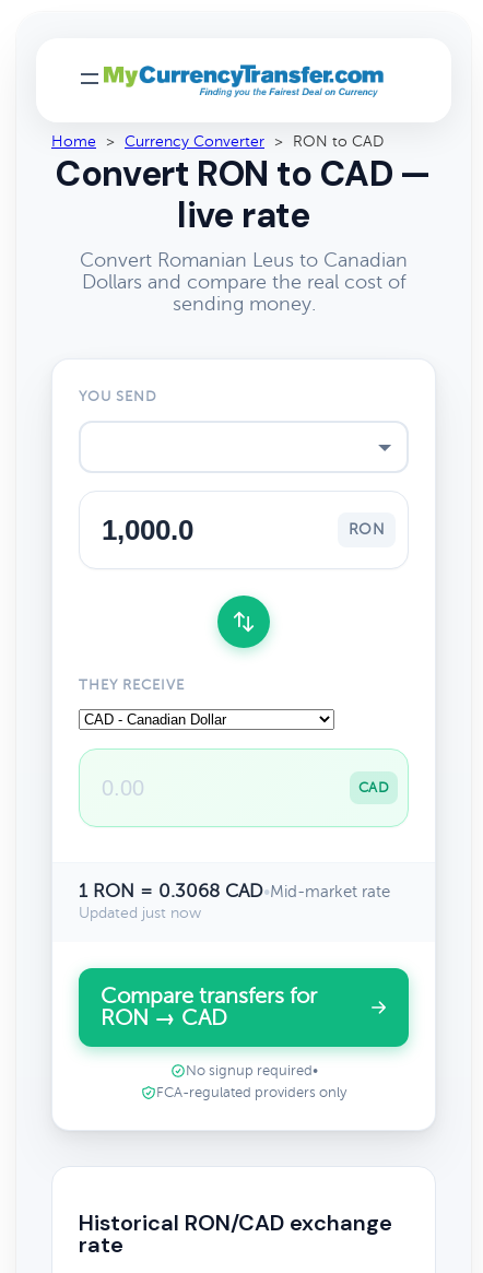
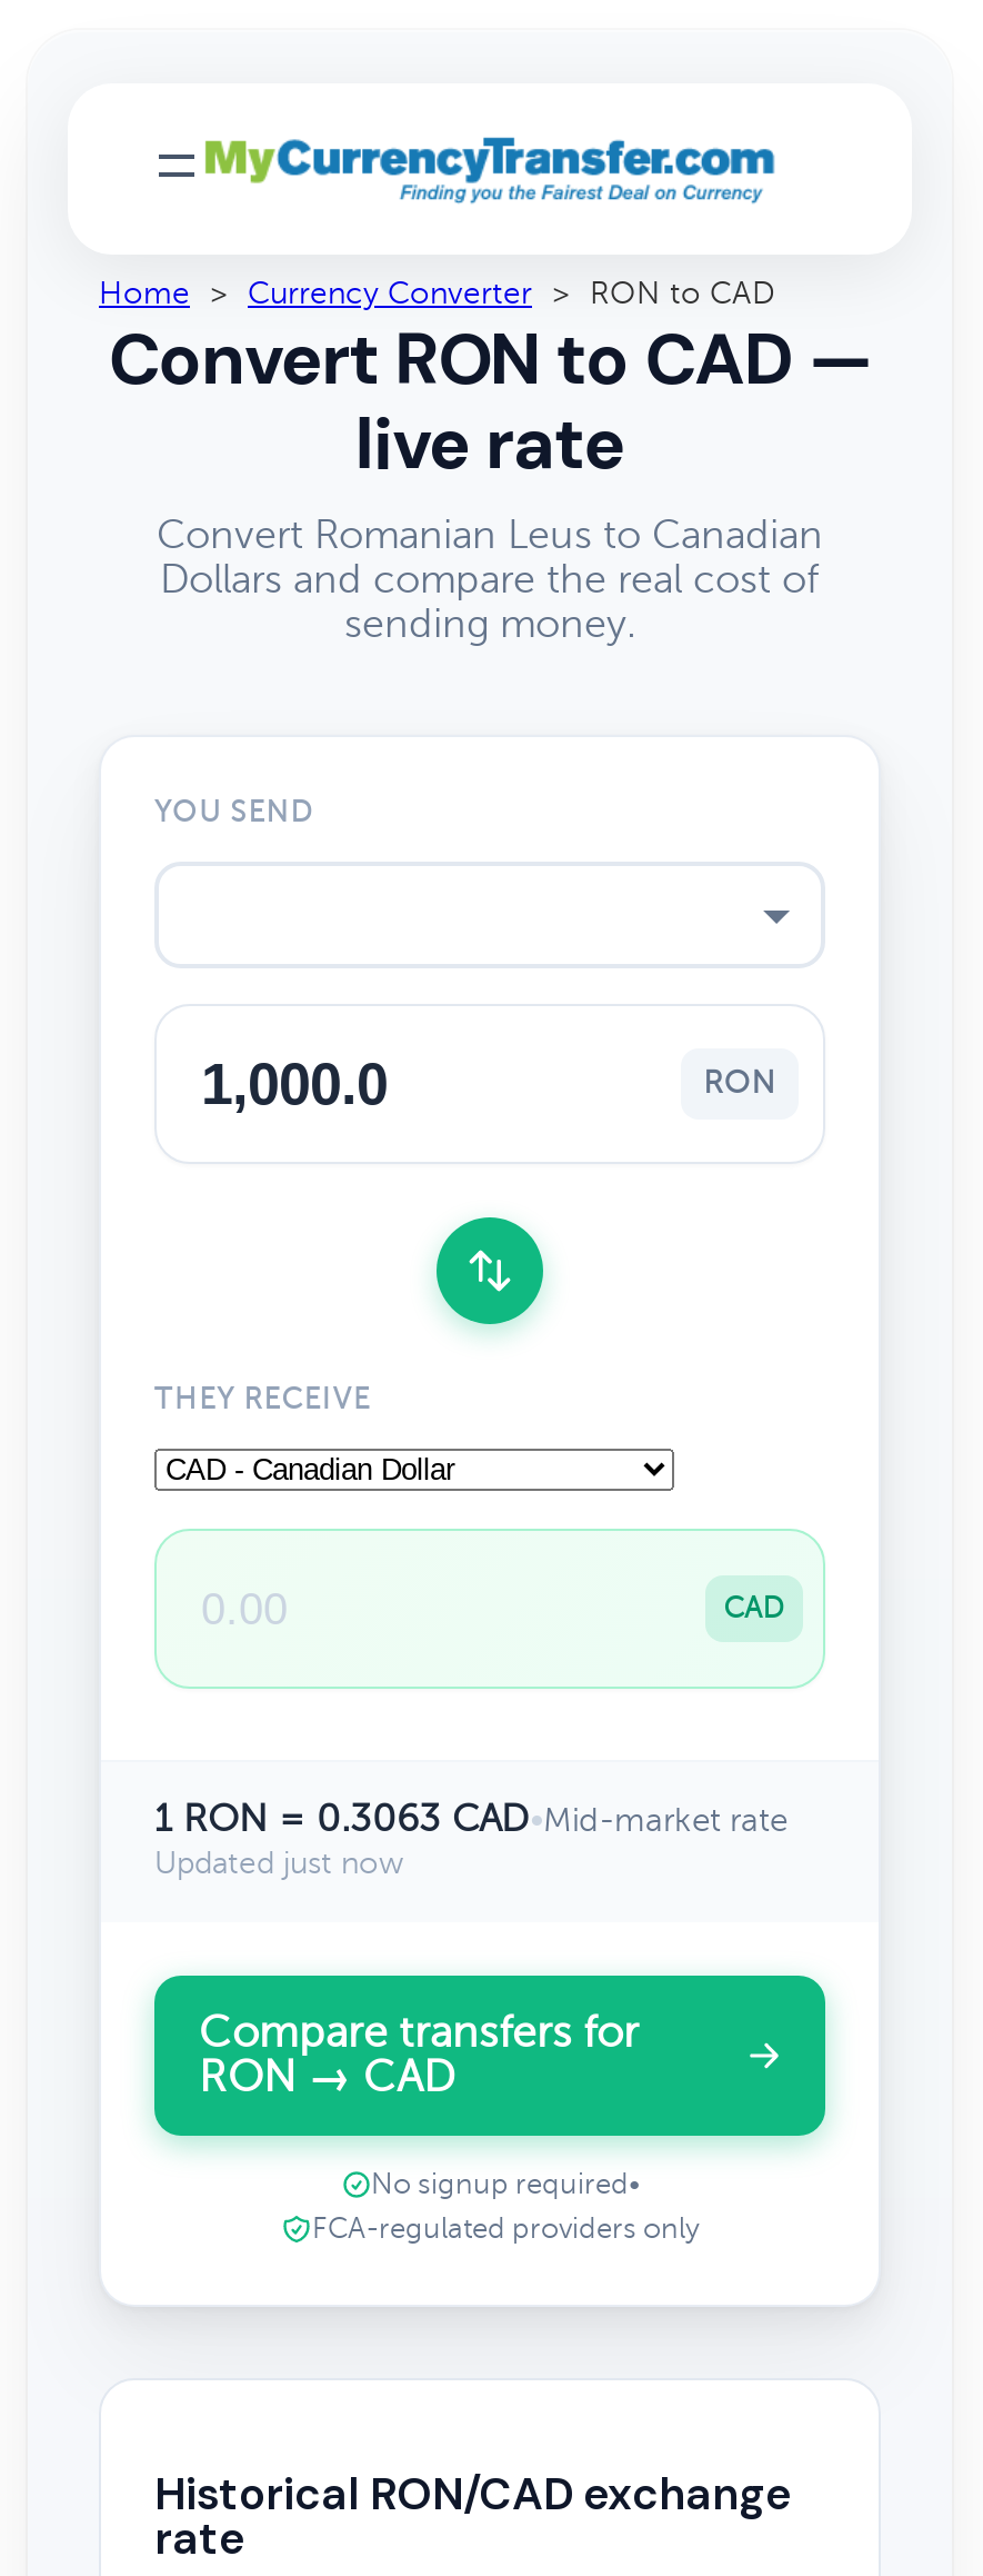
[79,881,390,901] 1 RON = 0.3068 CAD • Mid-market rate -> [154,1798,788,1840] 1 RON = 0.3063 CAD • Mid-market rate

